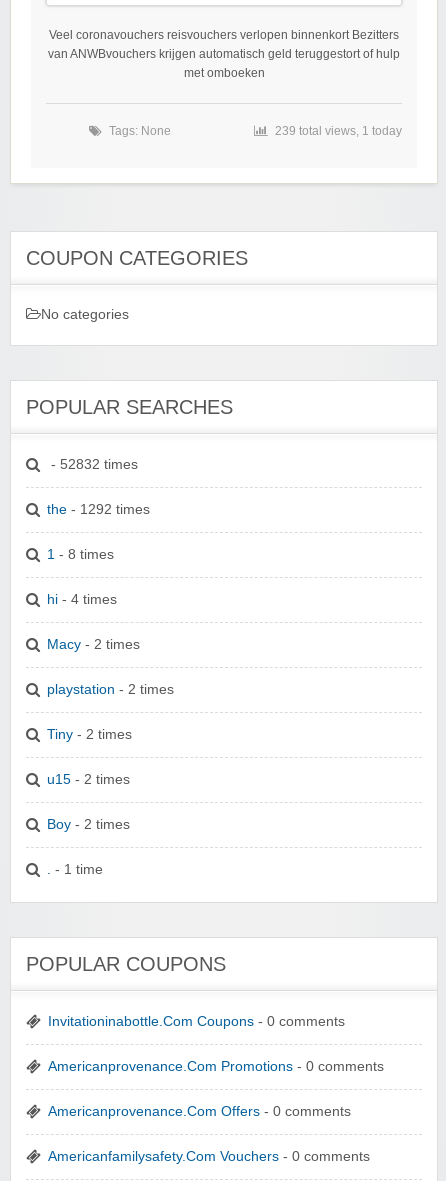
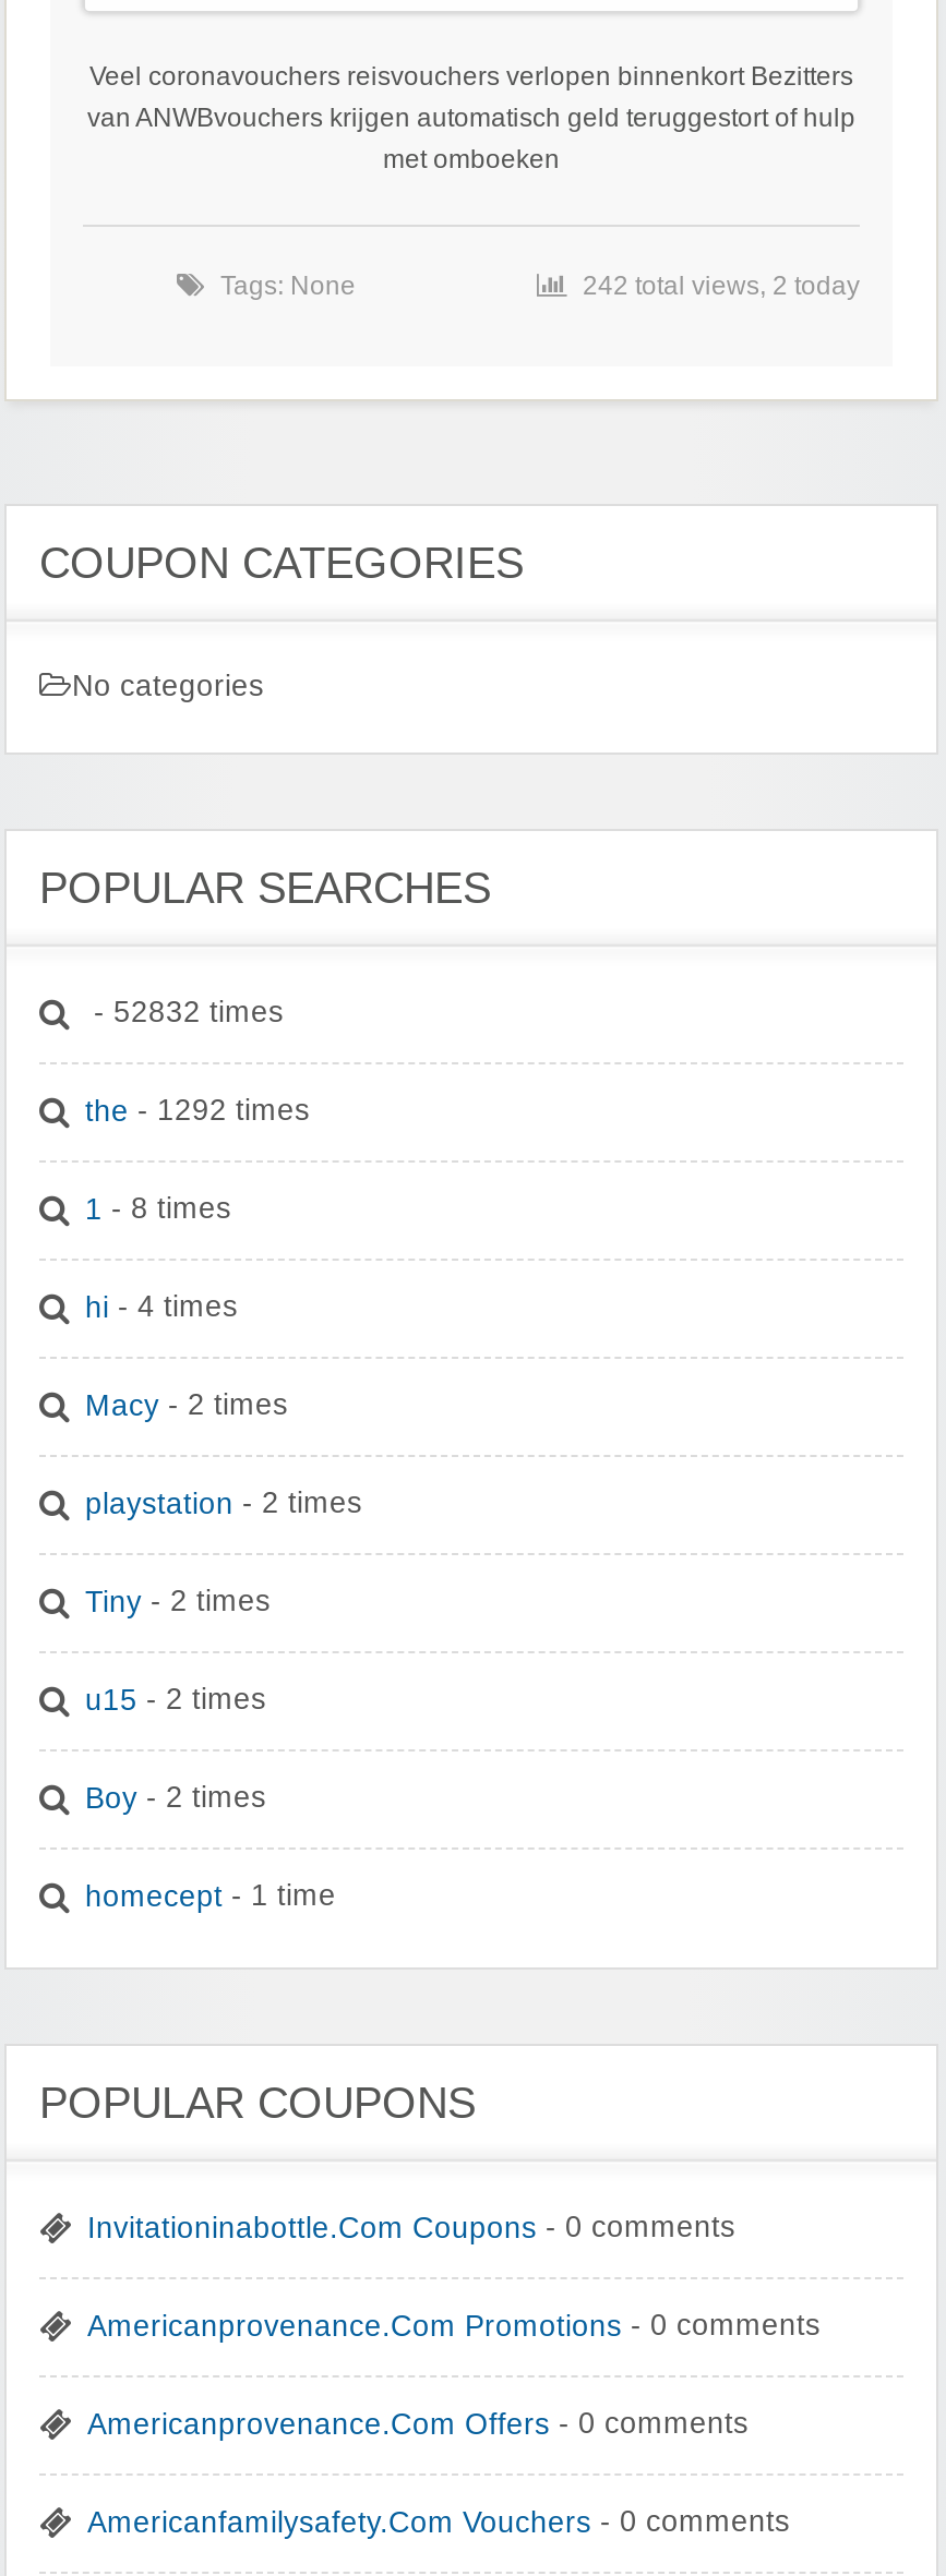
[275,124,402,138] 239 total views, 1 today -> [583,271,860,301] 242 total views, 2 today
[47,862,103,877] . - 1 time -> [85,1880,336,1913] homecept - 1 time

